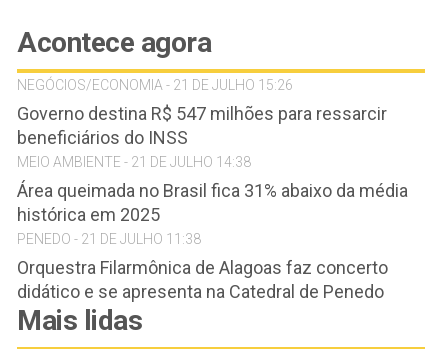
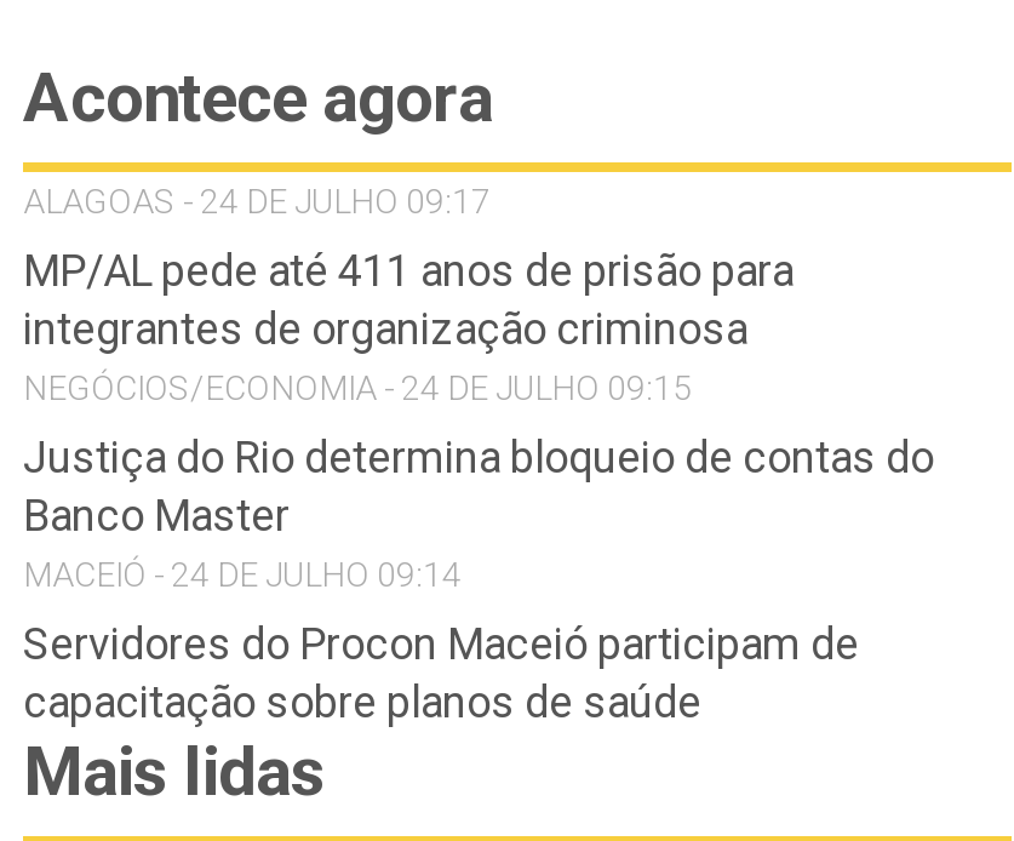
[17,77,293,93] NEGÓCIOS/ECONOMIA - 21 DE JULHO 15:26 -> [23,182,491,221] ALAGOAS - 24 DE JULHO 09:17
[17,103,387,170] Governo destina R$ 547 milhões para ressarcir | beneficiários do INSS | MEIO AMBIENTE - 21 DE JULHO 14:38 -> [23,245,794,407] MP/AL pede até 411 anos de prisão para | integrantes de organização criminosa | NEGÓCIOS/ECONOMIA - 24 DE JULHO 09:15
[17,180,408,247] Área queimada no Brasil fica 31% abaixo da média | histórica em 2025 | PENEDO - 21 DE JULHO 11:38 -> [23,431,934,594] Justiça do Rio determina bloqueio de contas do | Banco Master | MACEIÓ - 24 DE JULHO 09:14
[17,257,388,302] Orquestra Filarmônica de Alagoas faz concerto | didático e se apresenta na Catedral de Penedo -> [23,618,859,727] Servidores do Procon Maceió participam de | capacitação sobre planos de saúde

